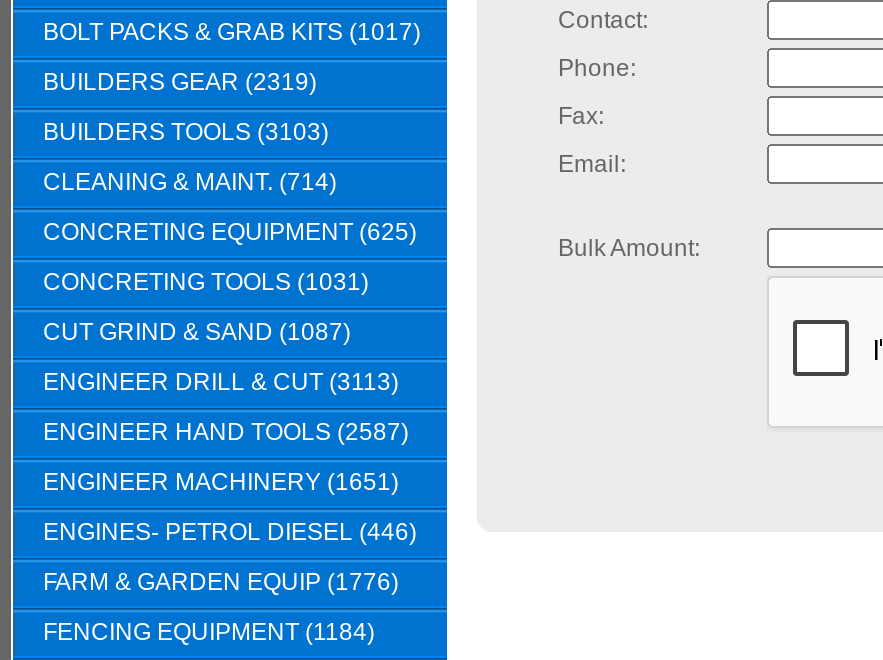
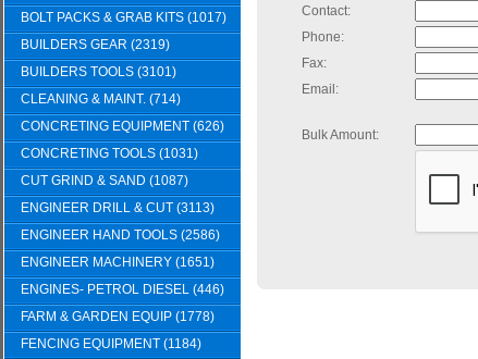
[43,118,329,146] BUILDERS TOOLS (3103) -> [21,64,176,79] BUILDERS TOOLS (3101)
[43,218,417,246] CONCRETING EQUIPMENT (625) -> [21,119,224,134] CONCRETING EQUIPMENT (626)
[43,418,409,446] ENGINEER HAND TOOLS (2587) -> [21,227,220,243] ENGINEER HAND TOOLS (2586)
[43,568,399,596] FARM & GARDEN EQUIP (1776) -> [21,309,215,324] FARM & GARDEN EQUIP (1778)

